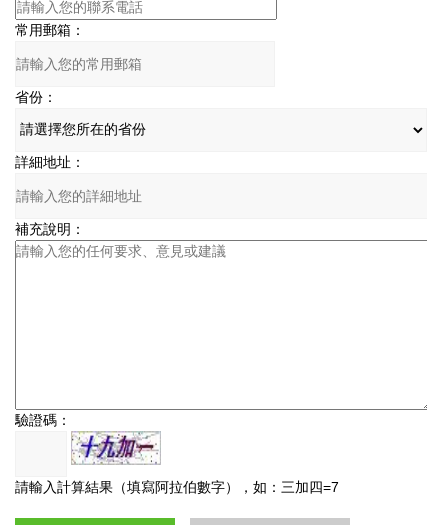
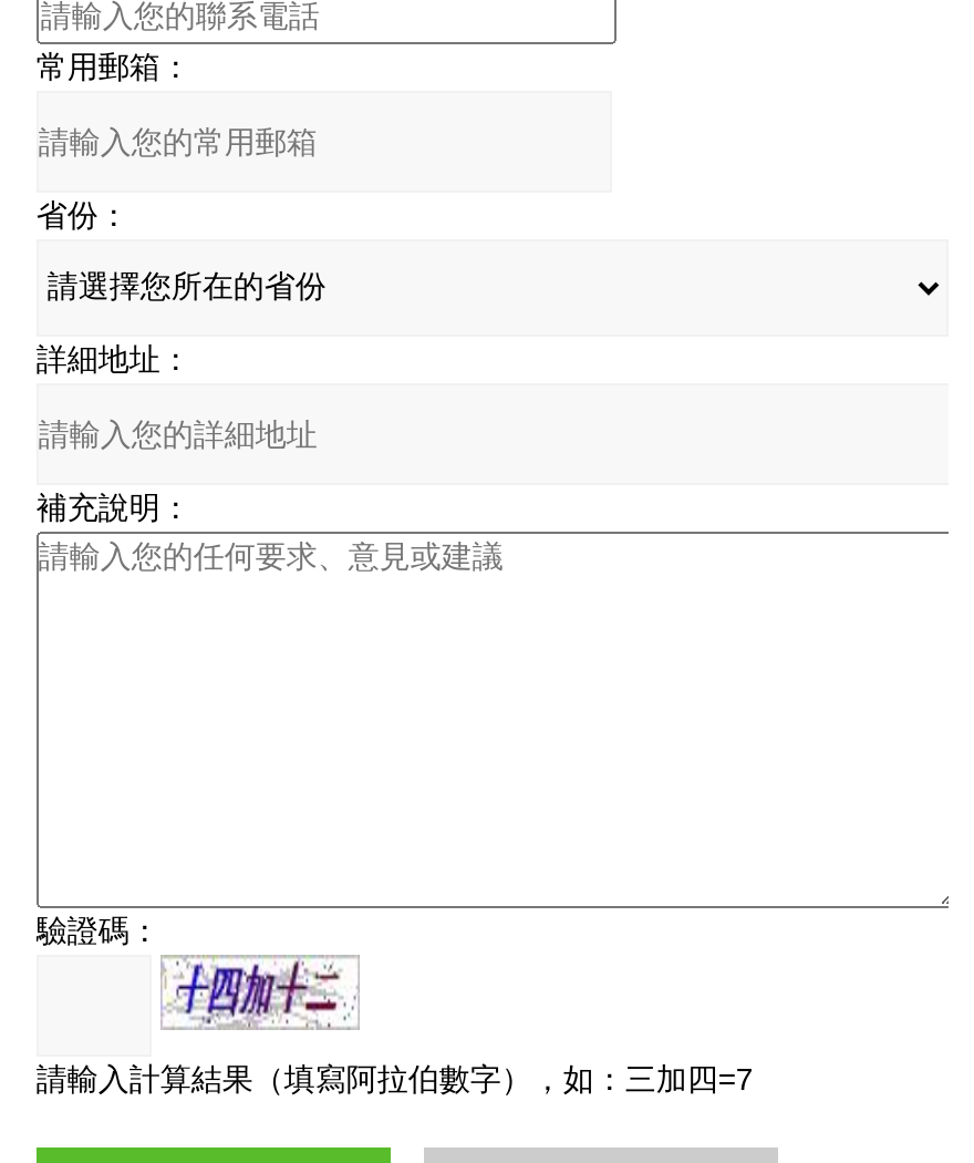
[71,431,159,465] [image] -> [163,955,351,1028] [image]

